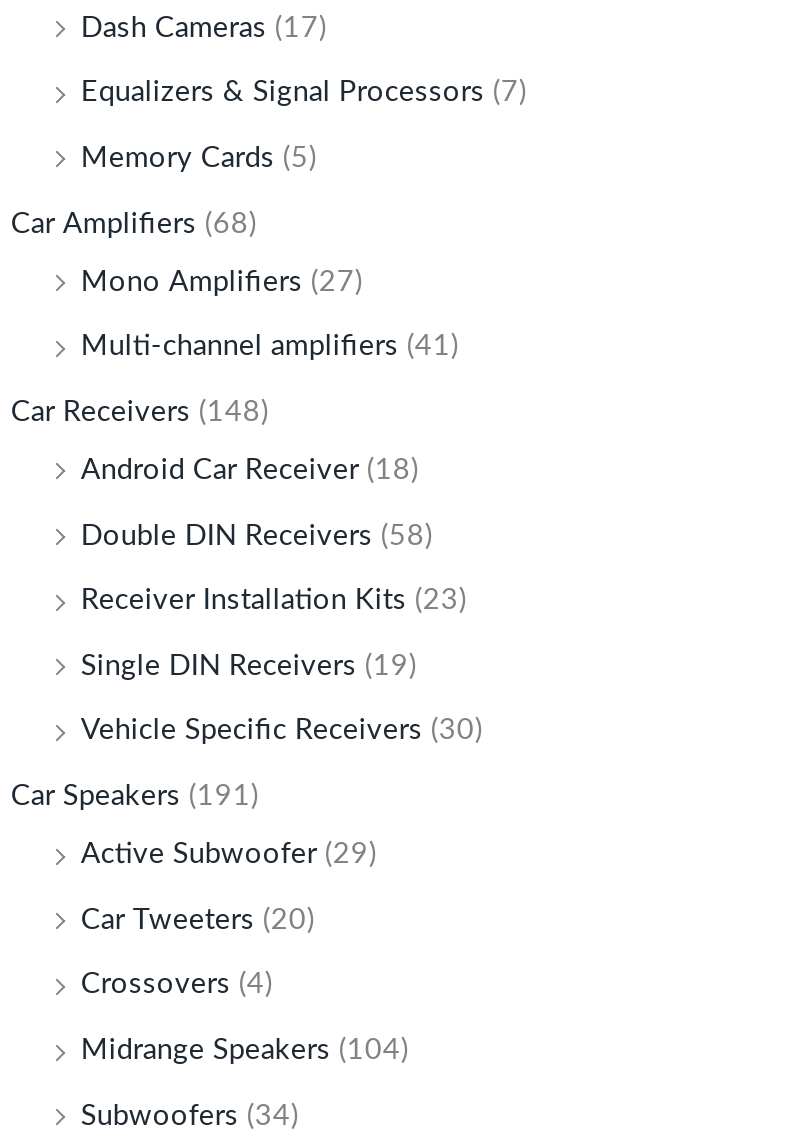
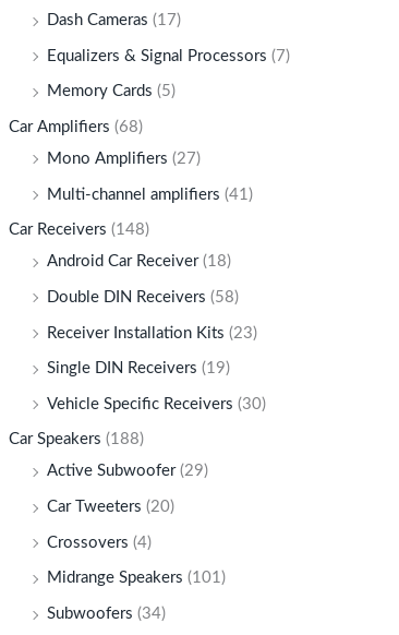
[11,781,259,811] Car Speakers (191) -> [9,431,144,448] Car Speakers (188)
[81,1035,409,1065] Midrange Speakers (104) -> [47,570,226,586] Midrange Speakers (101)

